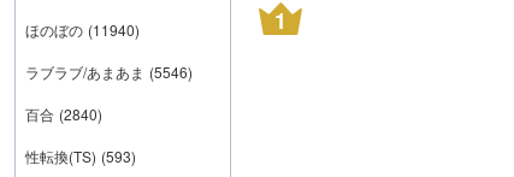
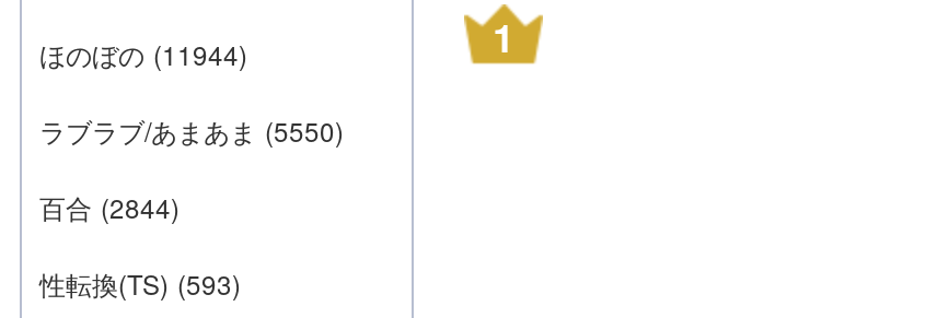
[25,19,140,40] ほのぼの (11940) -> [39,35,247,72] ほのぼの (11944)
[25,61,193,82] ラブラブ/あまあま (5546) -> [39,111,344,149] ラブラブ/あまあま (5550)
[25,104,102,124] 百合 (2840) -> [39,188,180,225] 百合 (2844)

